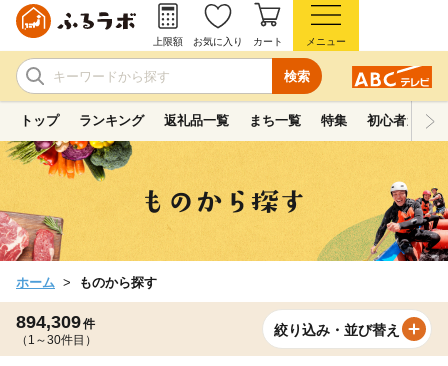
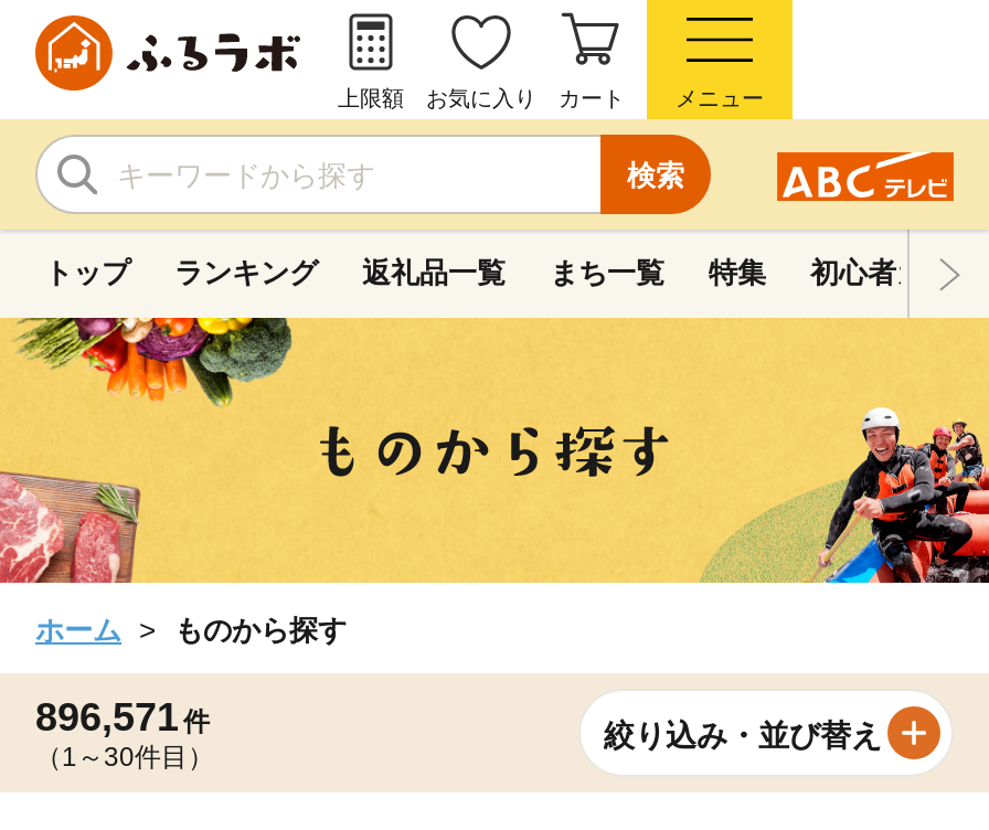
[16,312,95,332] 894,309 件 -> [35,695,210,739] 896,571 件

